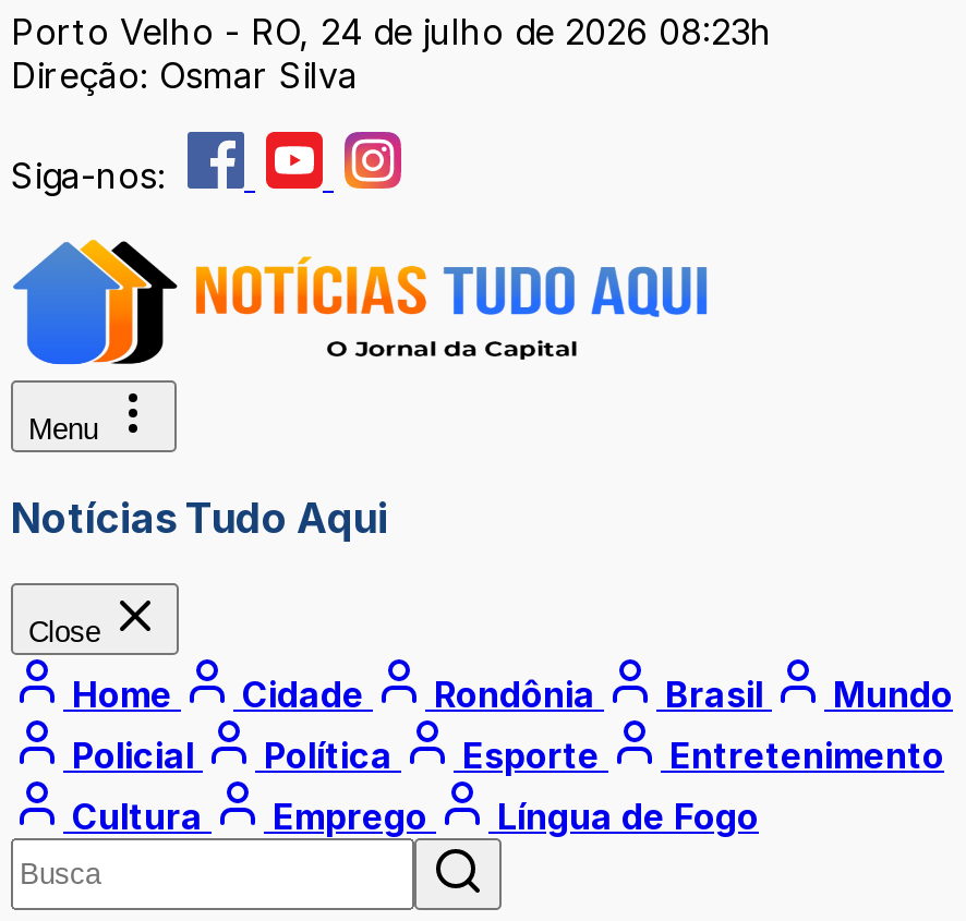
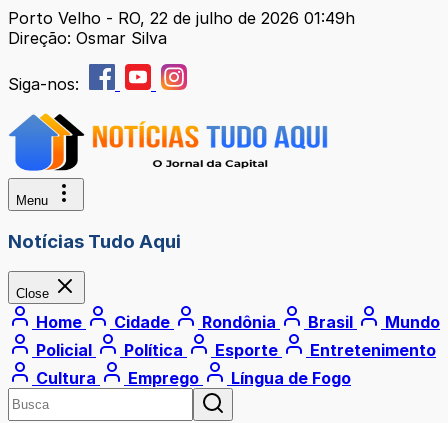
[11,10,772,53] Porto Velho - RO, 24 de julho de 2026 08:23h -> [8,8,355,28] Porto Velho - RO, 22 de julho de 2026 01:49h

